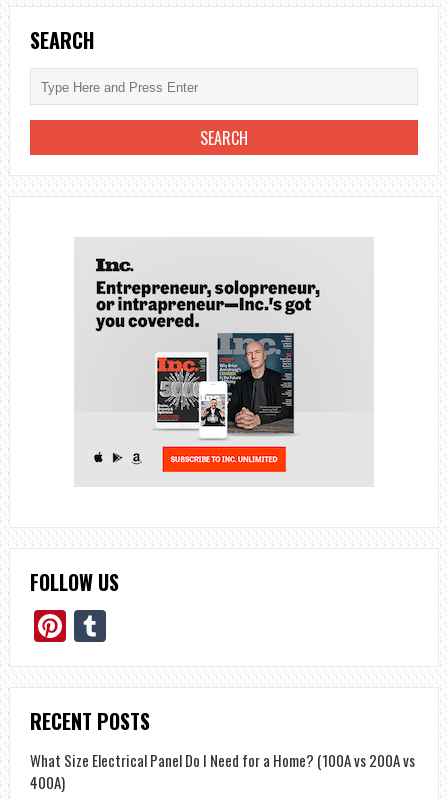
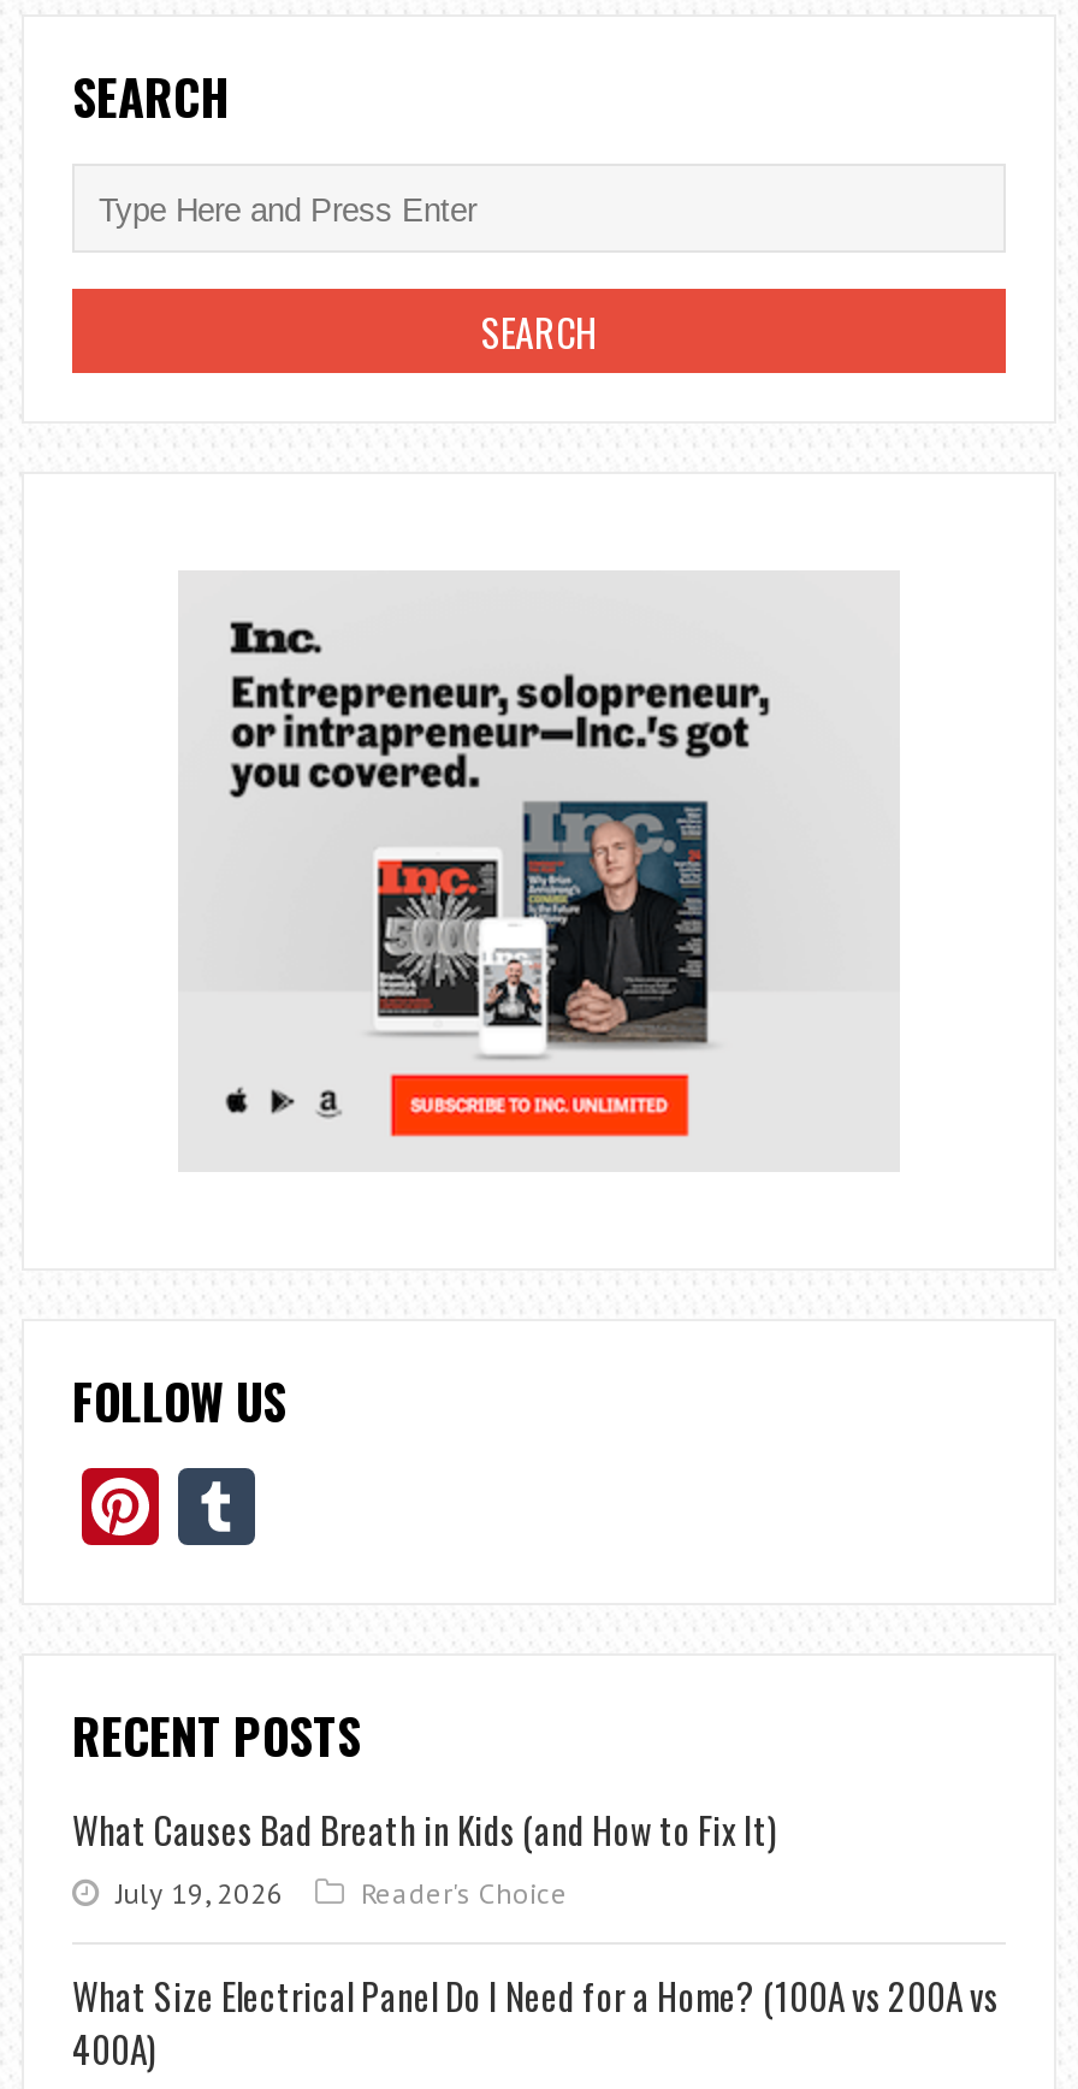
none -> [72,1803,777,1911] What Causes Bad Breath in Kids (and How to Fix It) | July 19, 2026 | Reader's Choice

